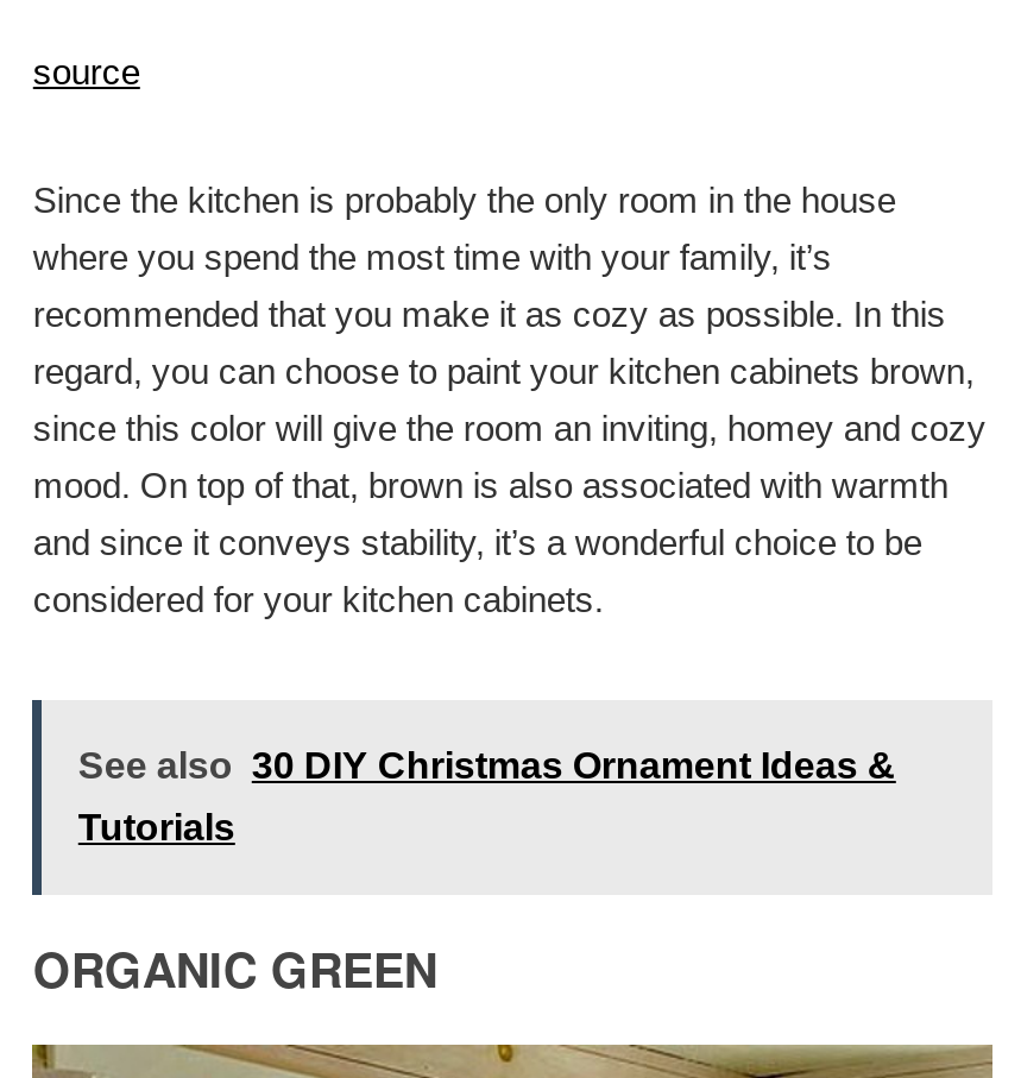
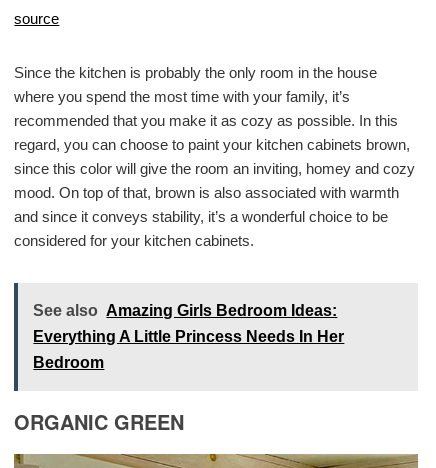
[78,746,896,849] See also 30 DIY Christmas Ornament Ideas & | Tutorials -> [33,302,344,371] See also Amazing Girls Bedroom Ideas: | Everything A Little Princess Needs In Her | Bedroom

